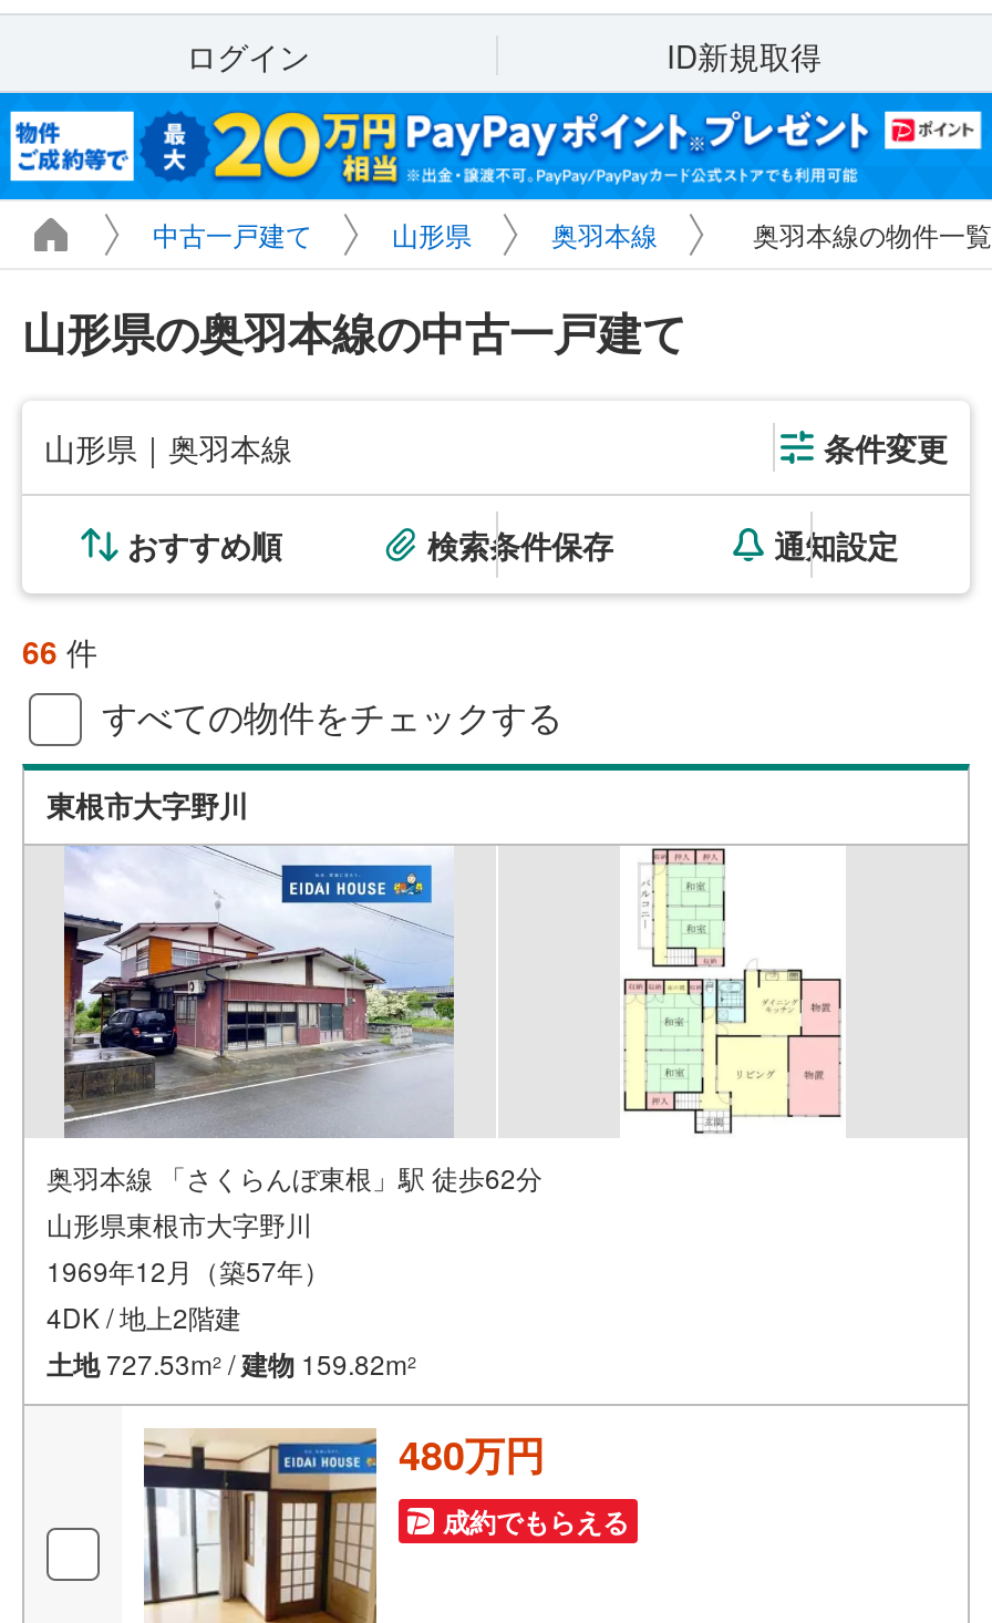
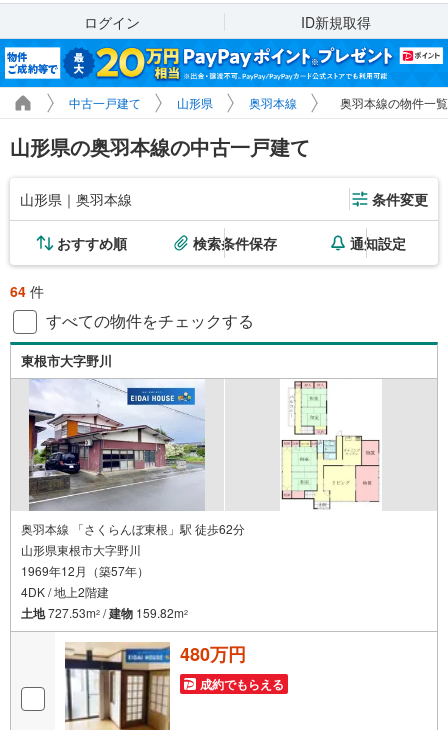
[22,628,97,673] 66件 -> [10,281,44,301] 64件

